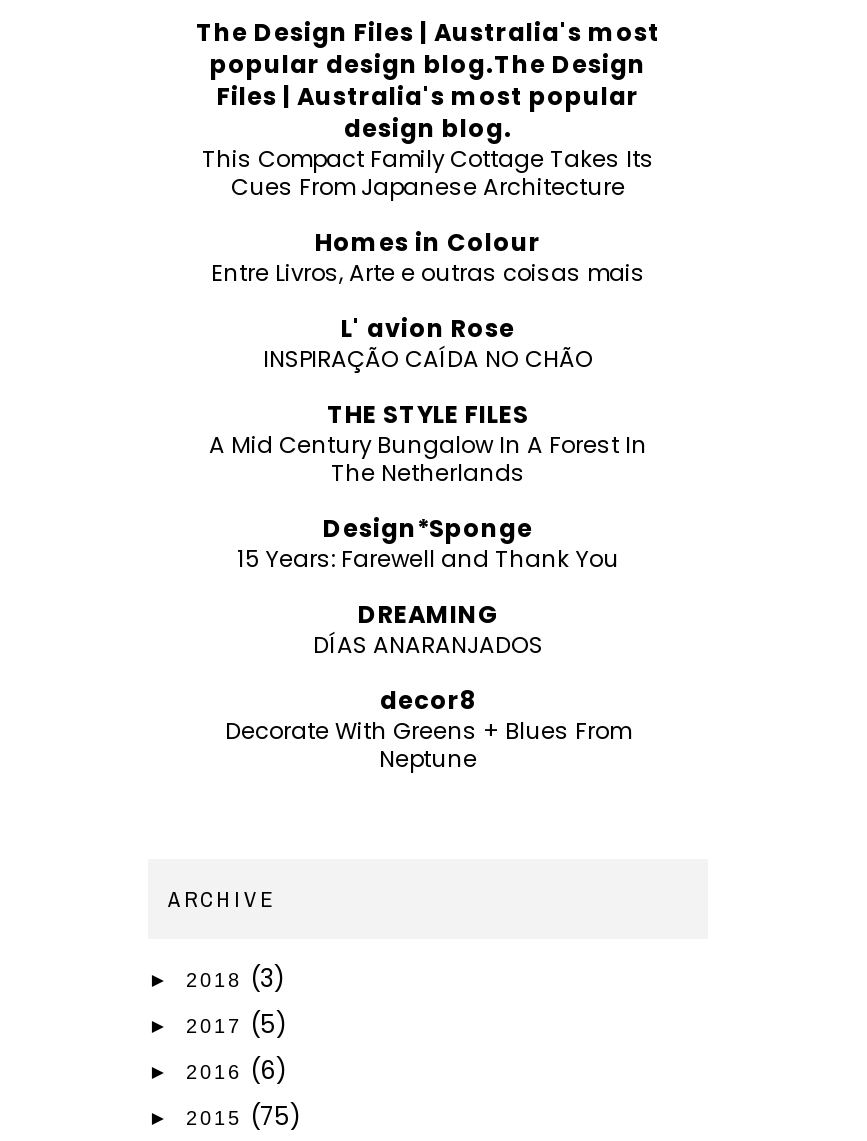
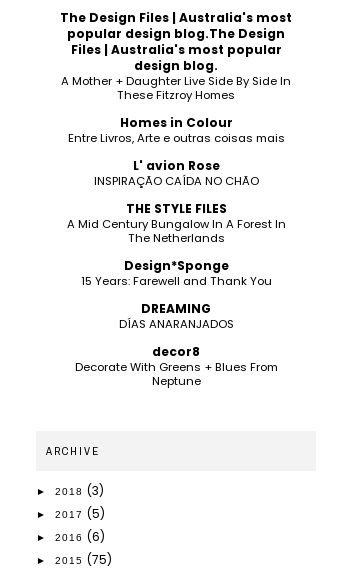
[202,143,654,203] This Compact Family Cottage Takes Its | Cues From Japanese Architecture -> [61,73,291,103] A Mother + Daughter Live Side By Side In | These Fitzroy Homes

